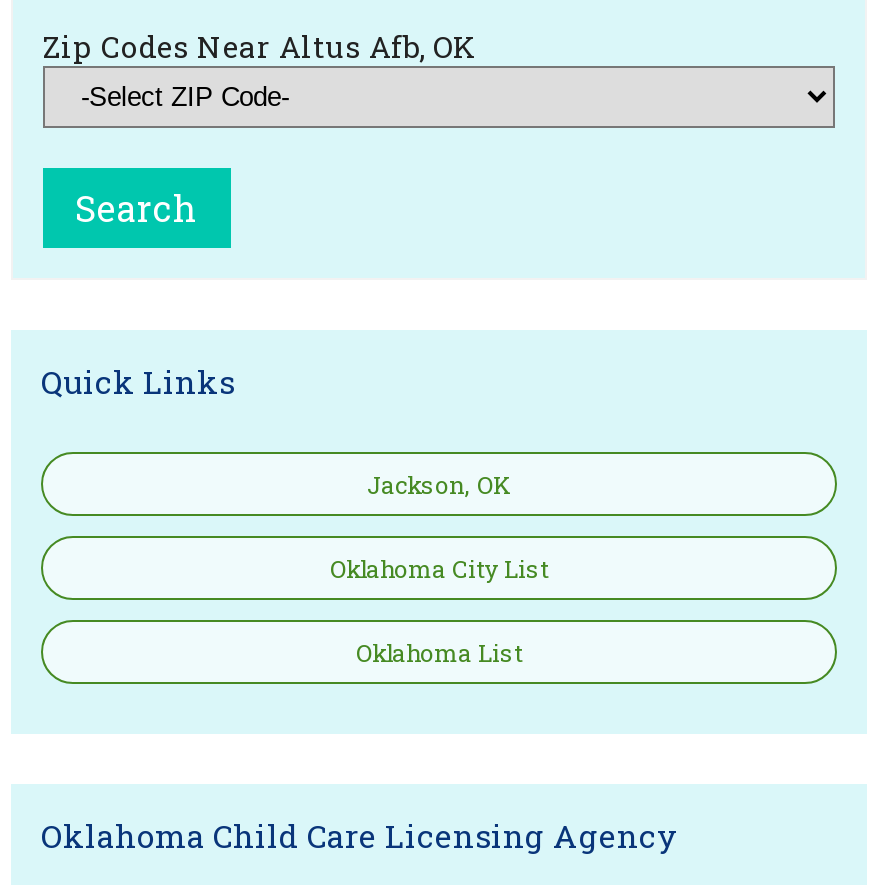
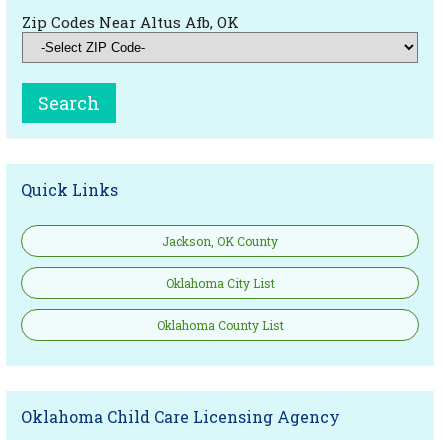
[367,469,511,501] Jackson, OK -> [162,233,278,249] Jackson, OK County
[356,637,522,669] Oklahoma List -> [156,317,283,333] Oklahoma County List

